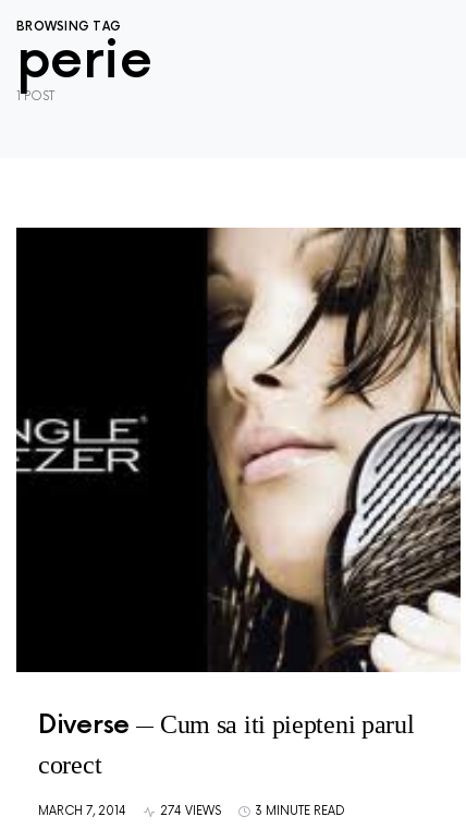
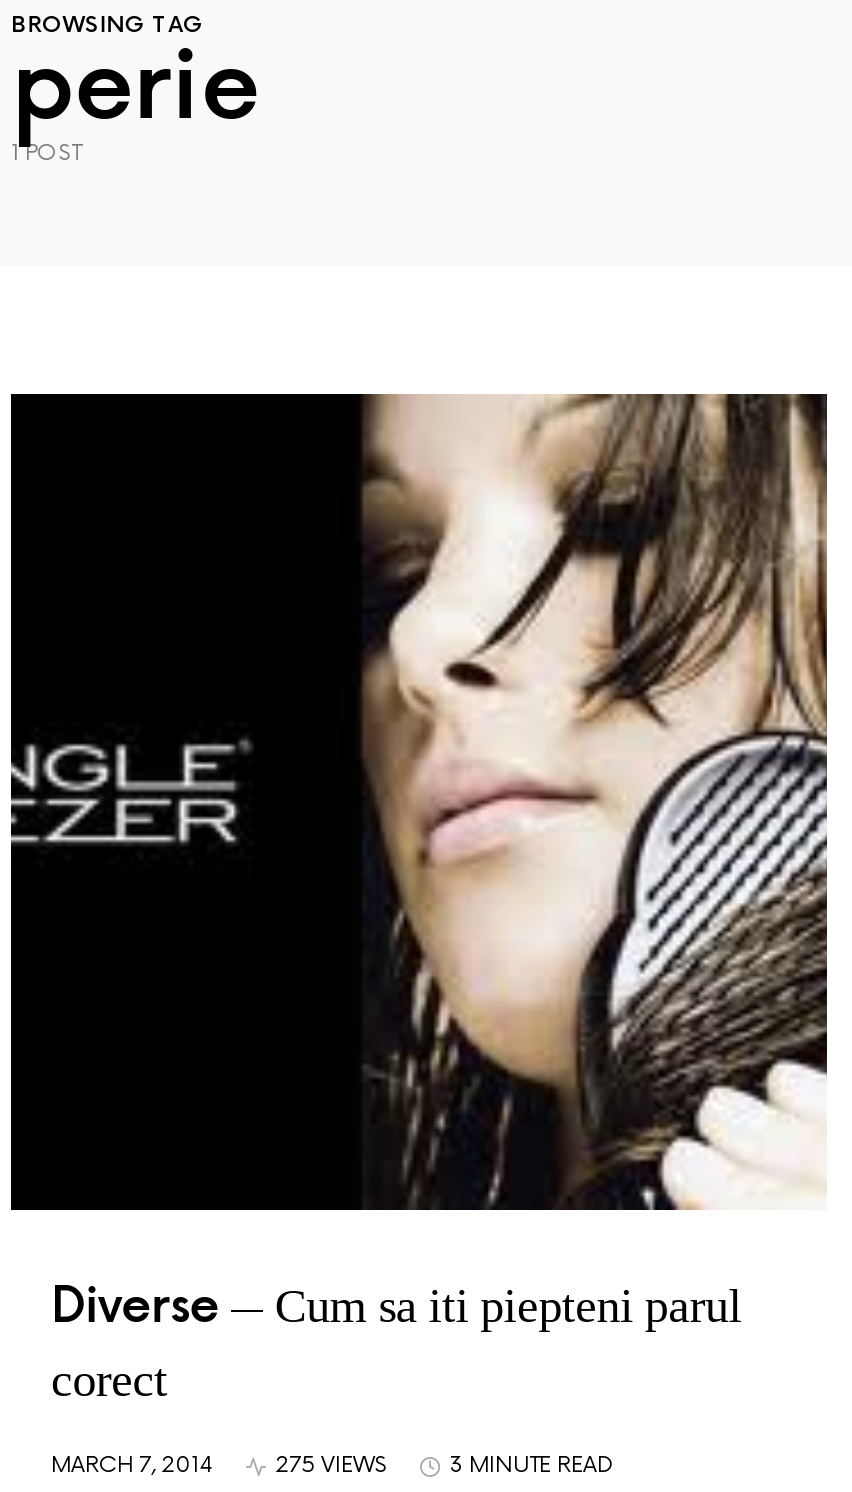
[160,804,221,818] 274 VIEWS -> [275,1452,387,1478] 275 VIEWS

